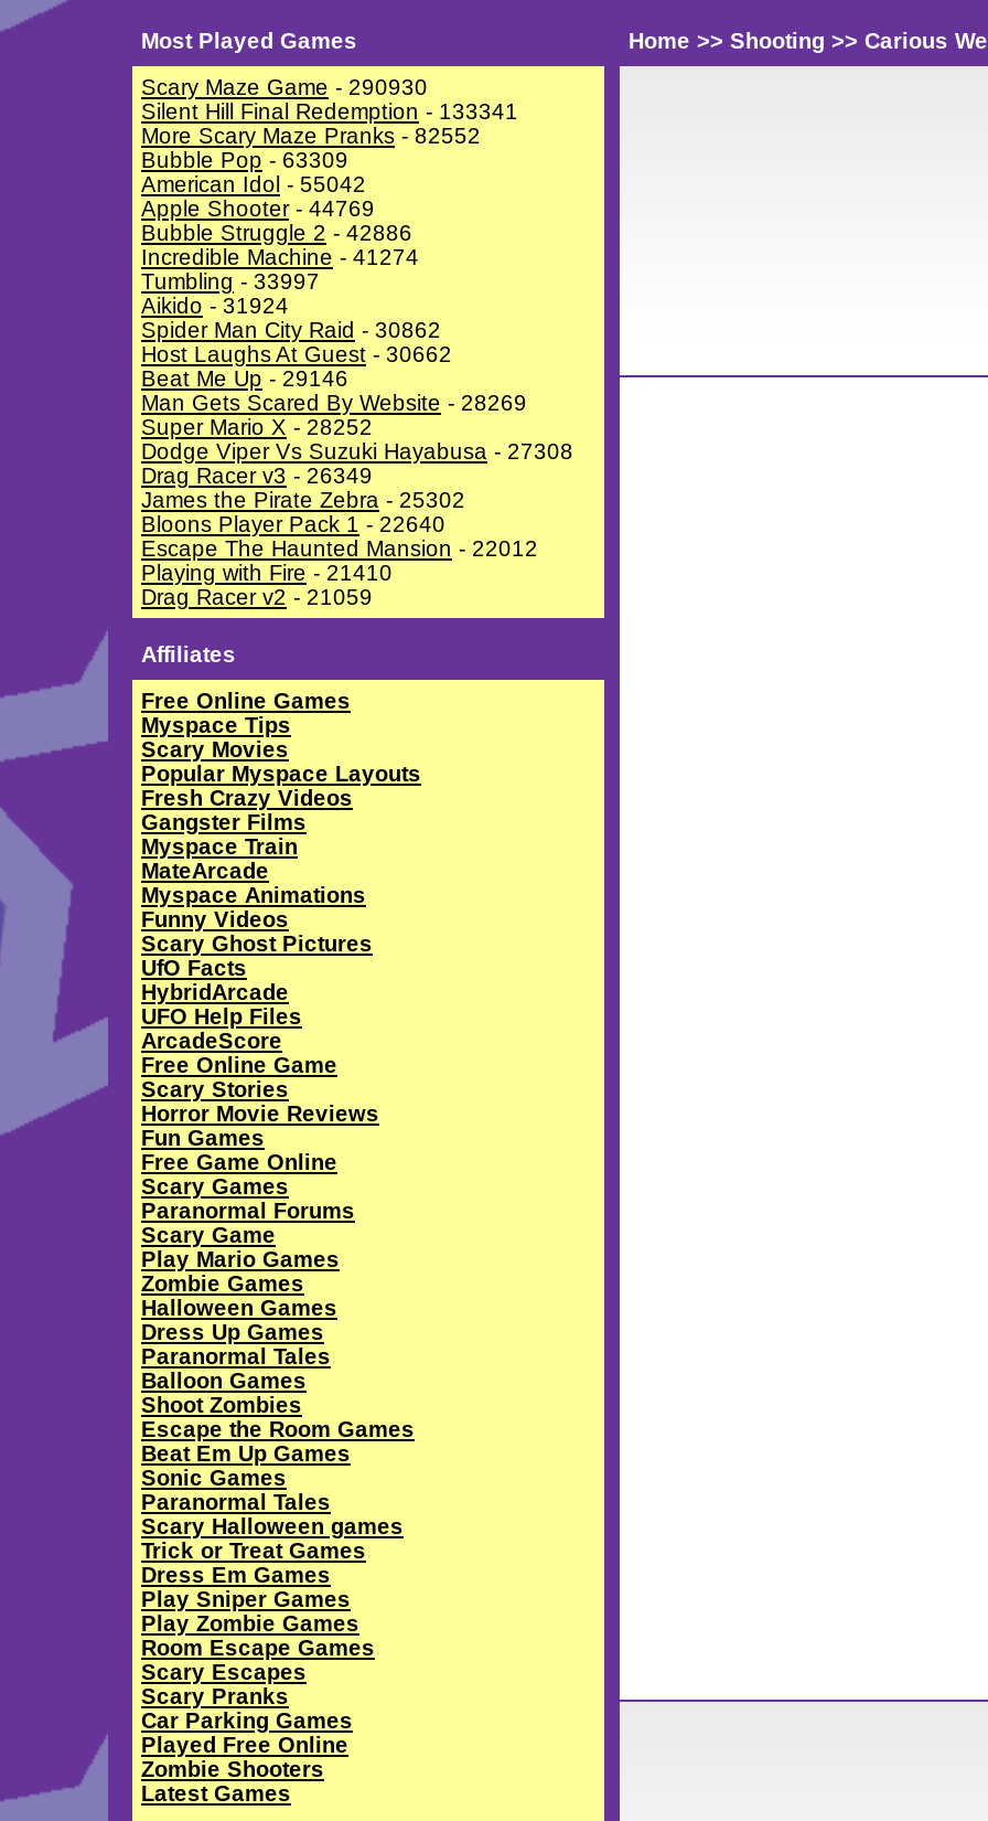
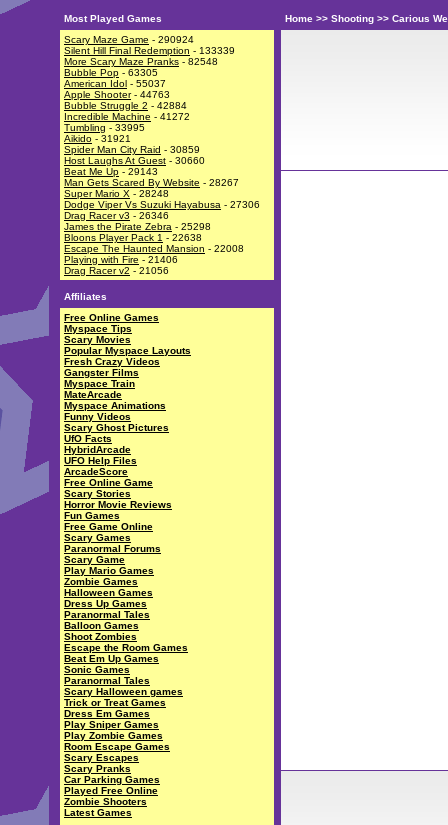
[141,75,428,99] Scary Maze Game - 290930 -> [64,34,194,45] Scary Maze Game - 290924
[141,99,518,124] Silent Hill Final Redemption - 133341 -> [64,45,235,56] Silent Hill Final Redemption - 133339
[141,124,481,148] More Scary Maze Pranks-82552 -> [64,56,218,67] More Scary Maze Pranks-82548
[141,148,348,172] Bubble Pop-63309 -> [64,67,158,78] Bubble Pop-63305
[141,172,366,196] American Idol - 55042 -> [64,78,166,89] American Idol - 55037
[141,196,375,221] Apple Shooter - 44769 -> [64,89,170,100] Apple Shooter - 44763
[141,221,412,245] Bubble Struggle 2 - 42886 -> [64,100,187,111] Bubble Struggle 2 - 42884
[141,245,419,269] Incredible Machine - 41274 -> [64,111,190,122] Incredible Machine - 41272
[141,269,320,294] Tumbling-33997 -> [64,122,145,133] Tumbling-33995
[141,294,289,318] Aikido-31924 -> [64,133,131,144] Aikido-31921
[141,318,441,342] Spider Man City Raid - 30862 -> [64,144,200,155] Spider Man City Raid - 30859
[141,342,452,366] Host Laughs At Guest - 30662 -> [64,155,205,166] Host Laughs At Guest - 30660
[141,366,348,391] Beat Me Up-29146 -> [64,166,158,177] Beat Me Up-29143
[141,391,527,415] Man Gets Scared By Website - 28269 -> [64,177,239,188] Man Gets Scared By Website - 28267
[141,415,373,439] Super Mario X-28252 -> [64,188,169,199] Super Mario X-28248
[141,439,573,464] Dodge Viper Vs Suzuki Hayabusa - 27308 -> [64,199,260,210] Dodge Viper Vs Suzuki Hayabusa - 27306
[141,464,373,488] Drag Racer v3-26349 -> [64,210,169,221] Drag Racer v3-26346
[141,488,465,512] James the Pirate Zebra - 25302 -> [64,221,211,232] James the Pirate Zebra - 25298
[141,512,445,536] Bloons Player Pack 1-22640 -> [64,232,202,243] Bloons Player Pack 1-22638
[141,536,538,561] Escape The Haunted Mansion - 22012 -> [64,243,244,254] Escape The Haunted Mansion - 22008
[141,561,393,585] Playing with Fire-21410 -> [64,254,178,265] Playing with Fire-21406
[141,585,373,609] Drag Racer v2-21059 -> [64,265,169,276] Drag Racer v2-21056

